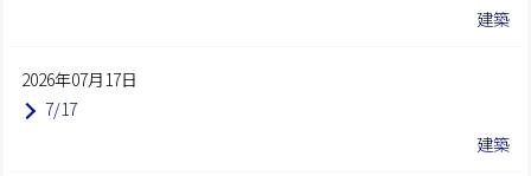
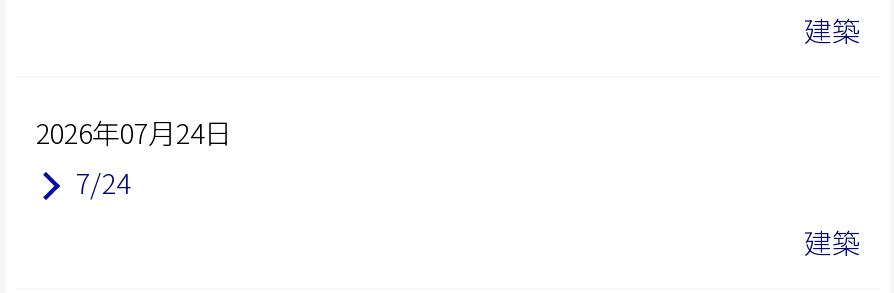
[21,67,137,91] 2026年07月17日 -> [36,112,232,152] 2026年07月24日
[45,97,77,120] 7/17 -> [76,162,130,202] 7/24

